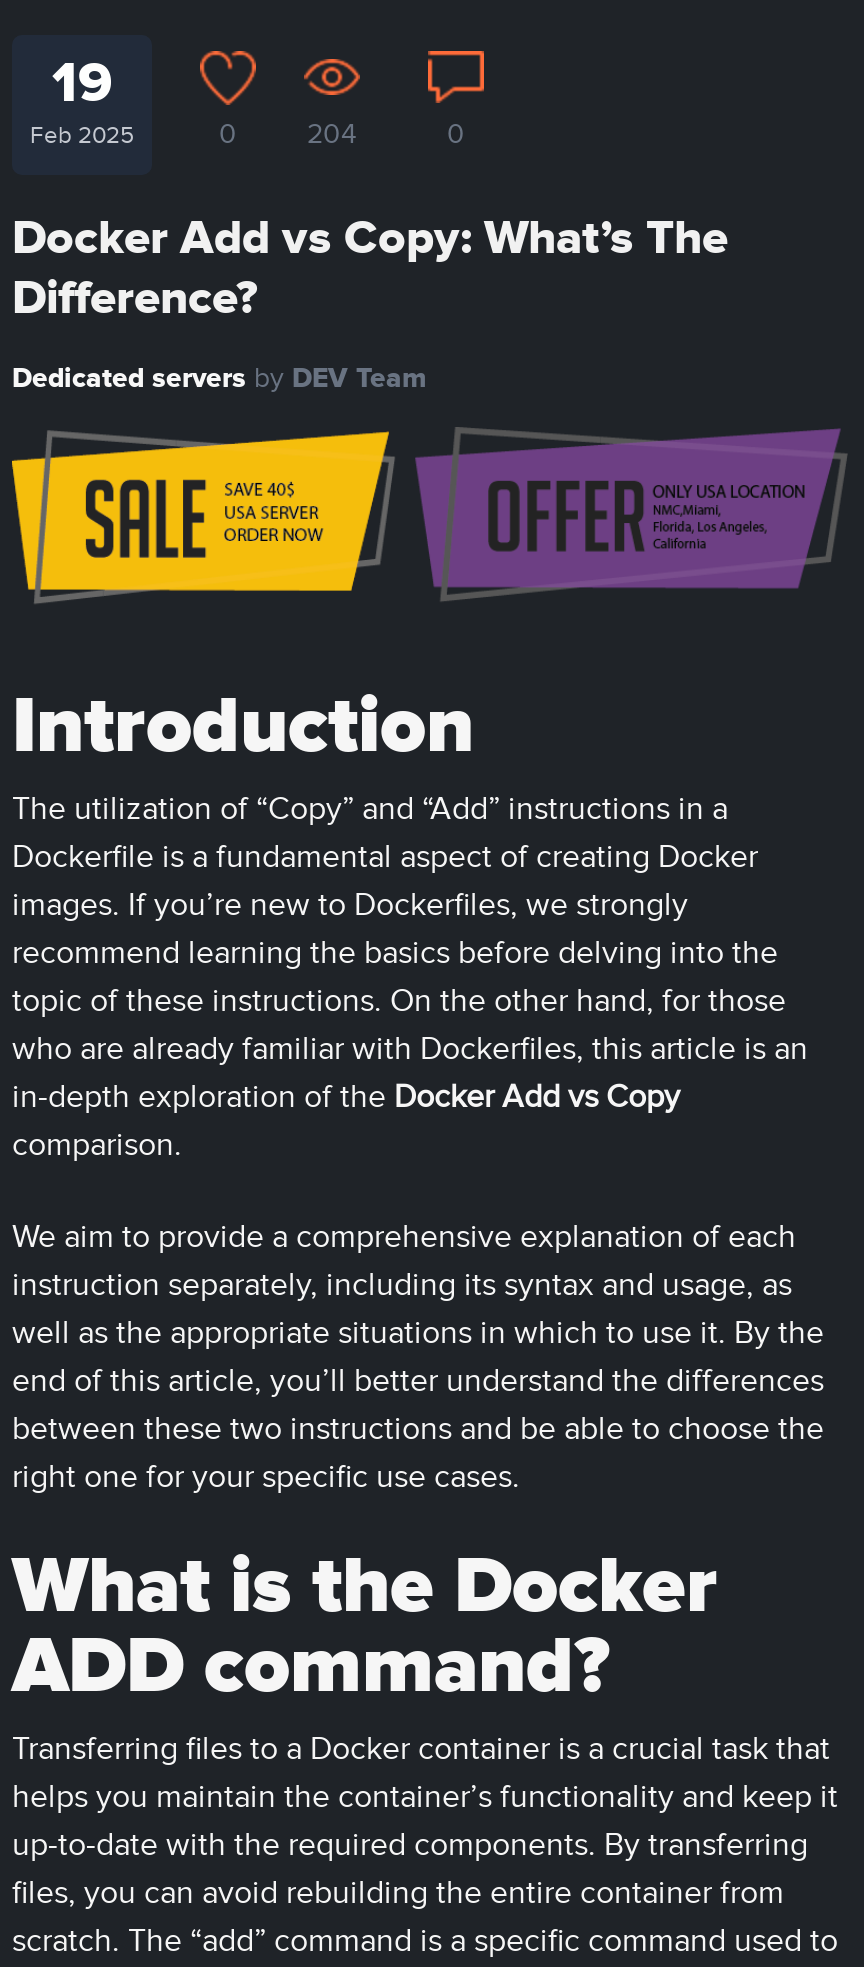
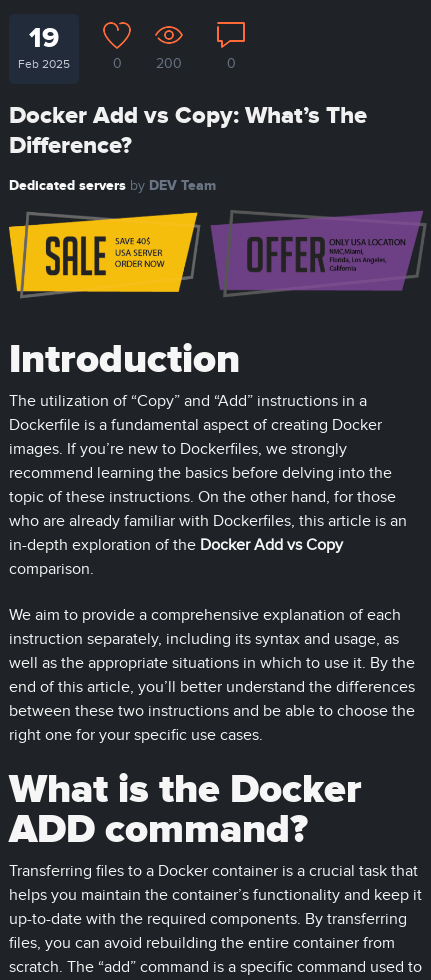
[307,119,357,151] 204 -> [156,56,182,72] 200

